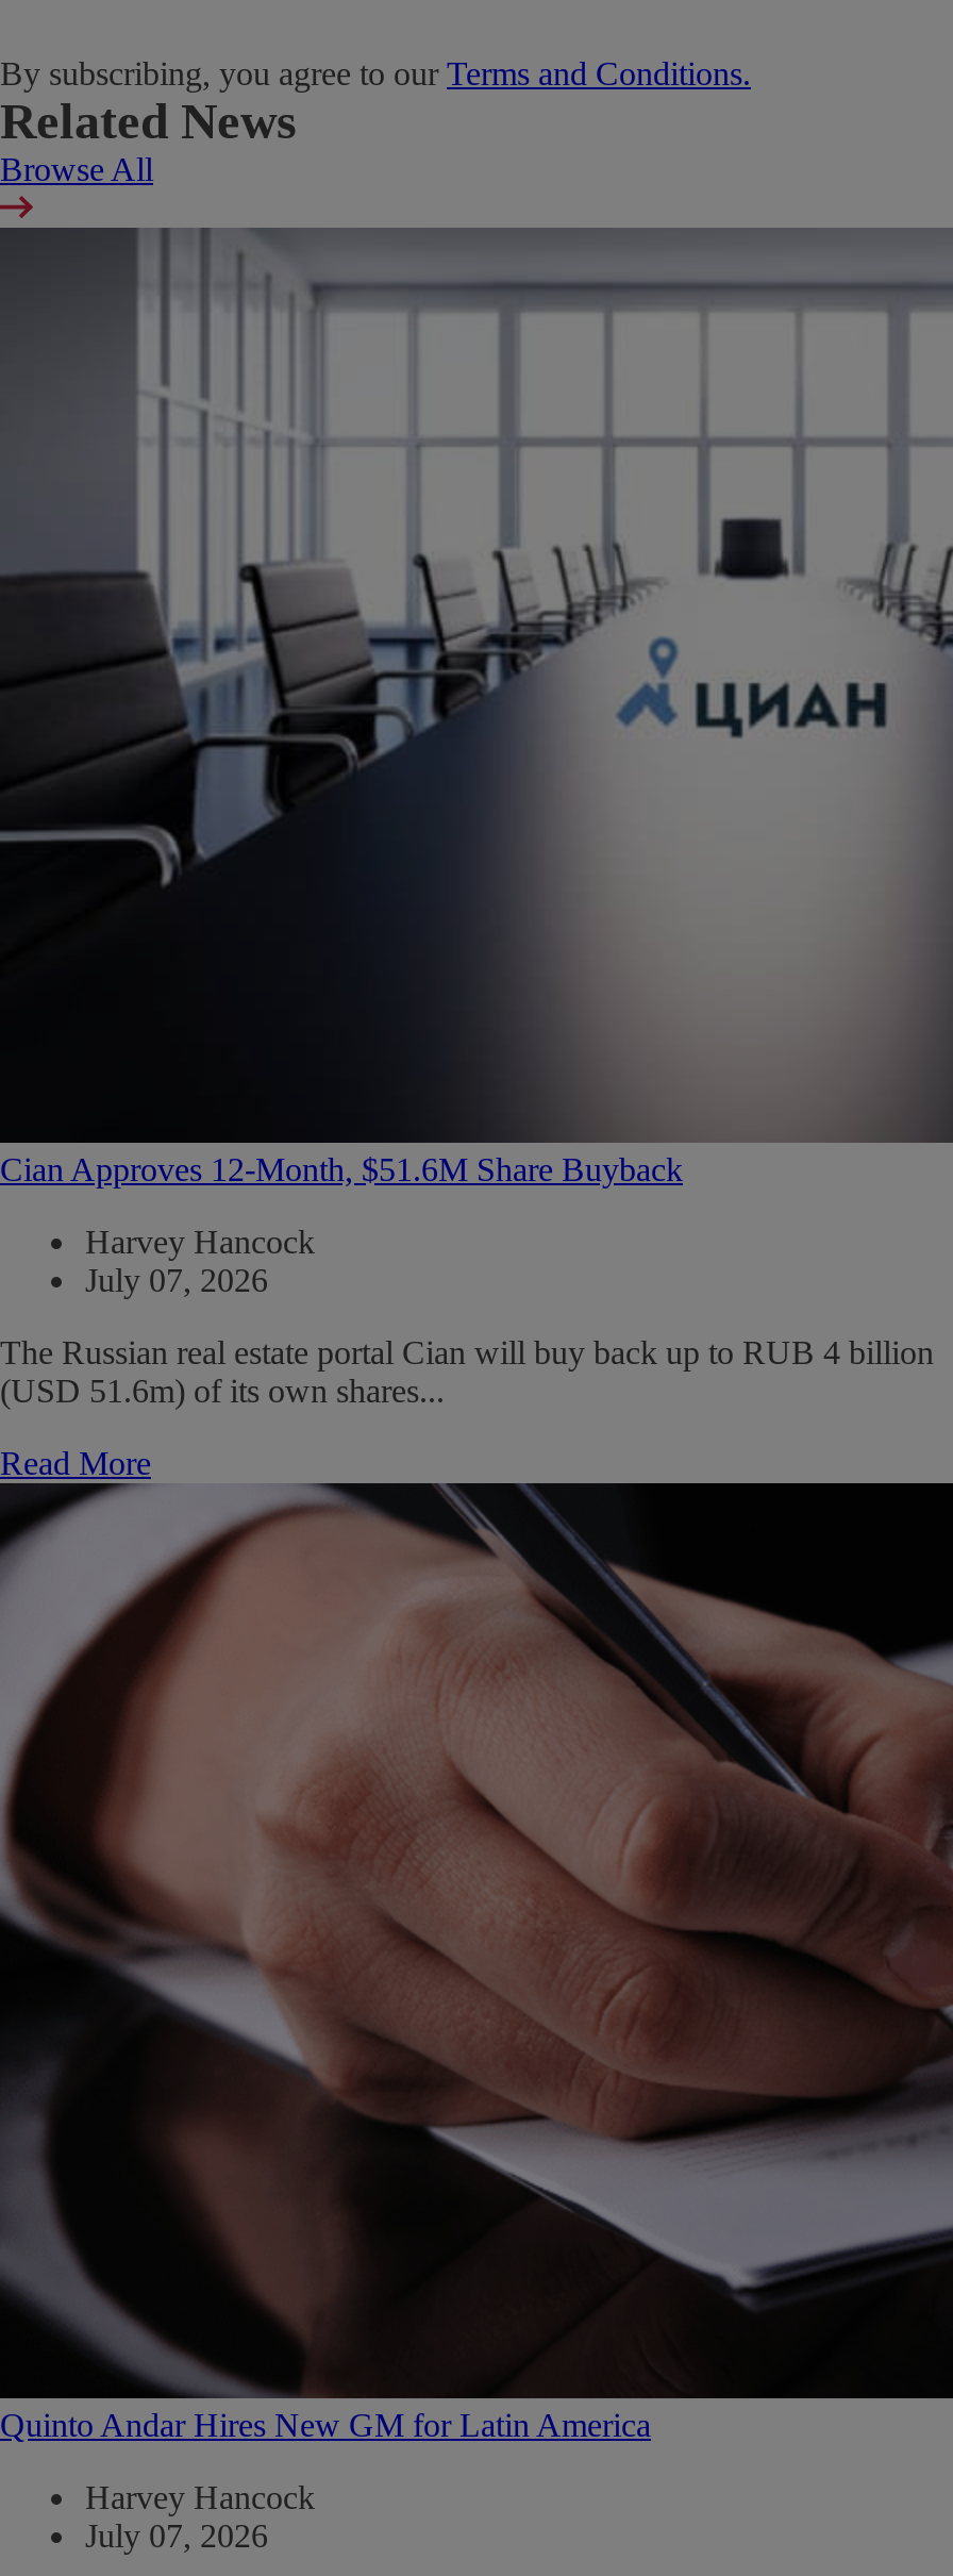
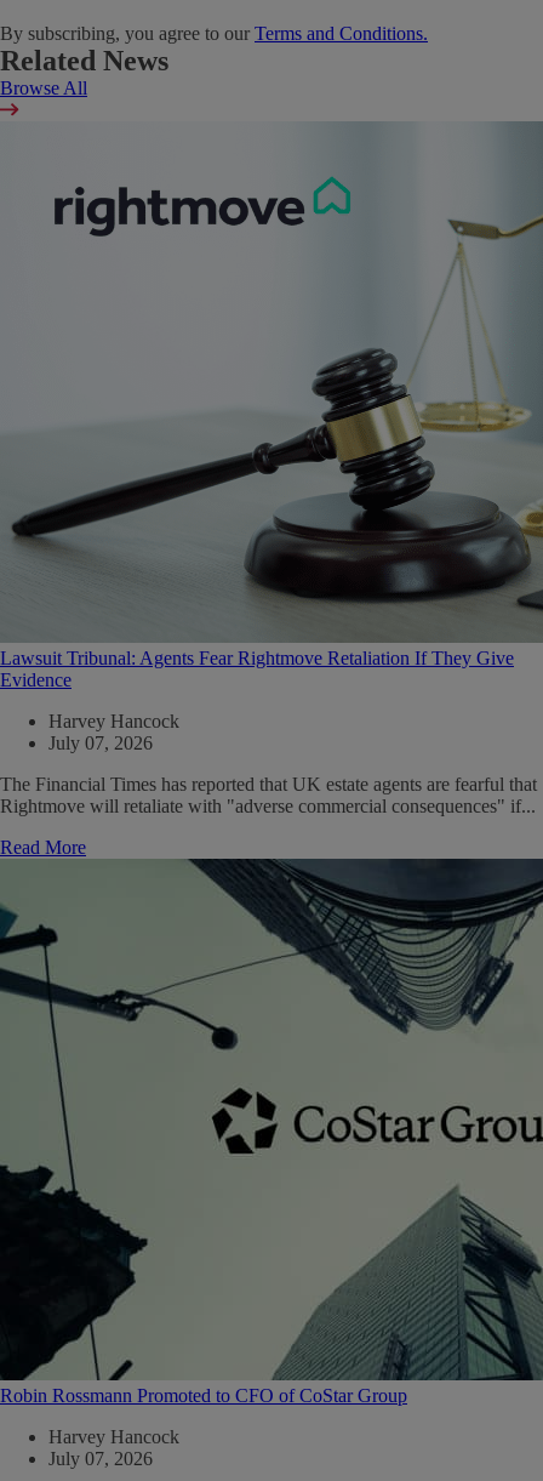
[0,226,947,1187] [image] | Cian Approves 12-Month, $51.6M Share Buyback -> [0,123,539,690] [image] | Lawsuit Tribunal: Agents Fear Rightmove Retaliation If They Give | Evidence
[0,1334,934,1409] The Russian real estate portal Cian will buy back up to RUB 4 billion | (USD 51.6m) of its own shares... -> [0,774,537,816] The Financial Times has reported that UK estate agents are fearful that | Rightmove will retaliate with "adverse commercial consequences" if...
[0,1481,947,2443] [image] | Quinto Andar Hires New GM for Latin America -> [0,858,539,1406] [image] | Robin Rossmann Promoted to CFO of CoStar Group

